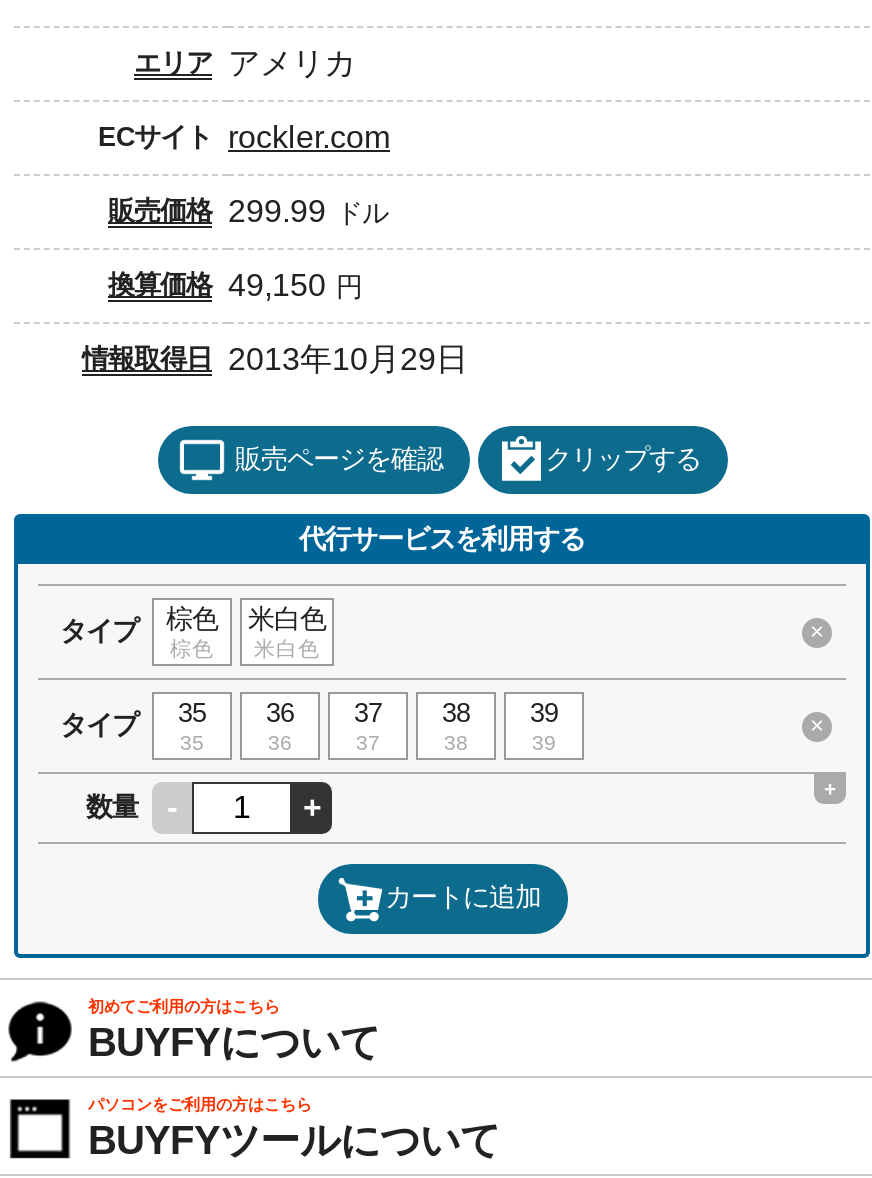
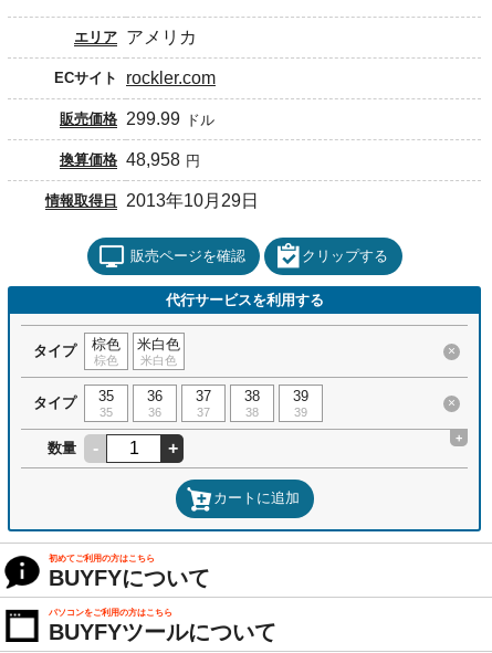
[108,268,362,302] 換算価格 49,150 円 -> [60,150,200,169] 換算価格 48,958 円

